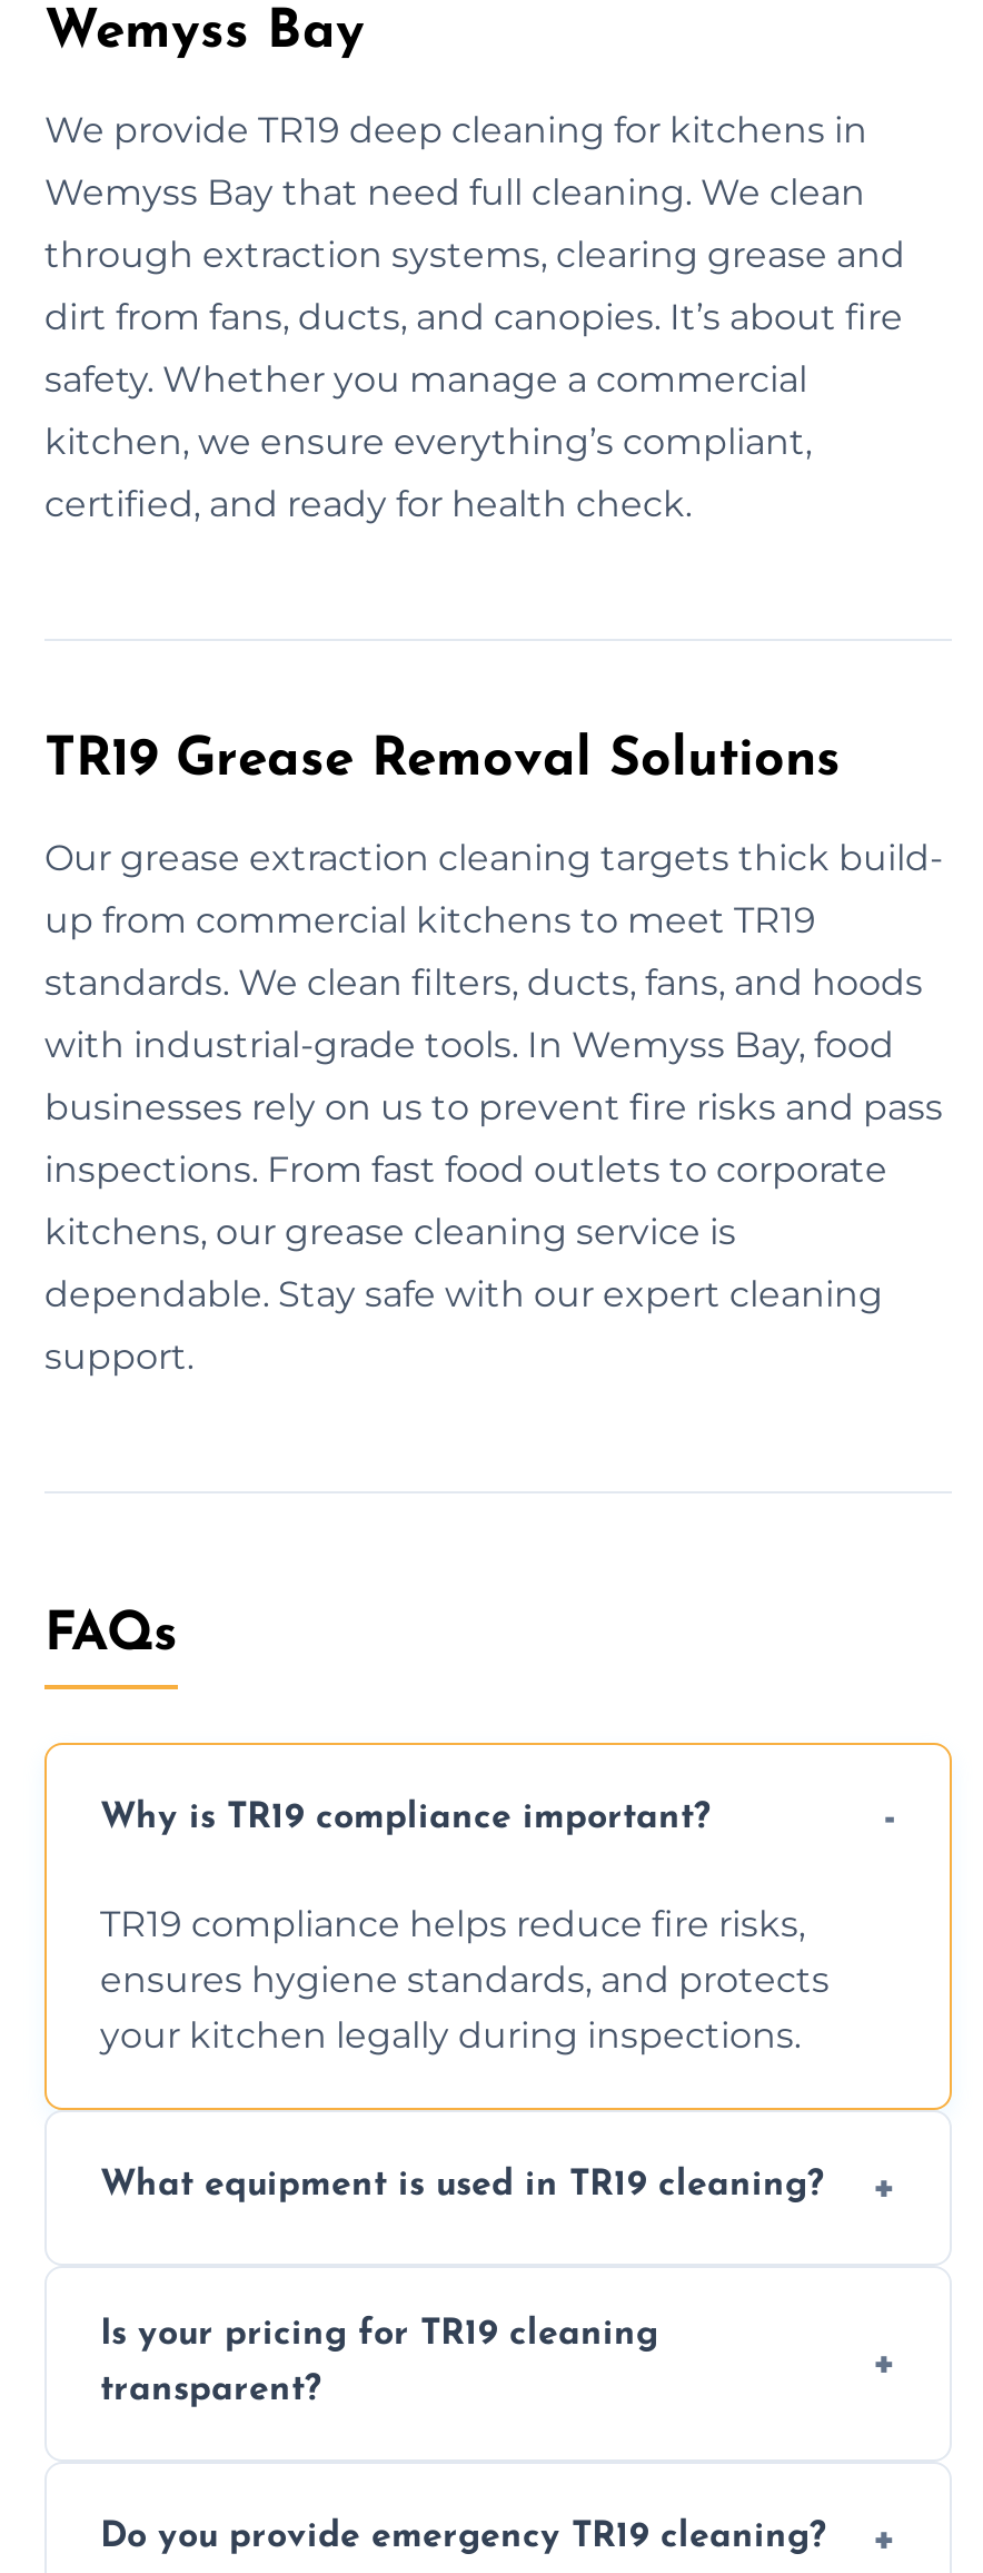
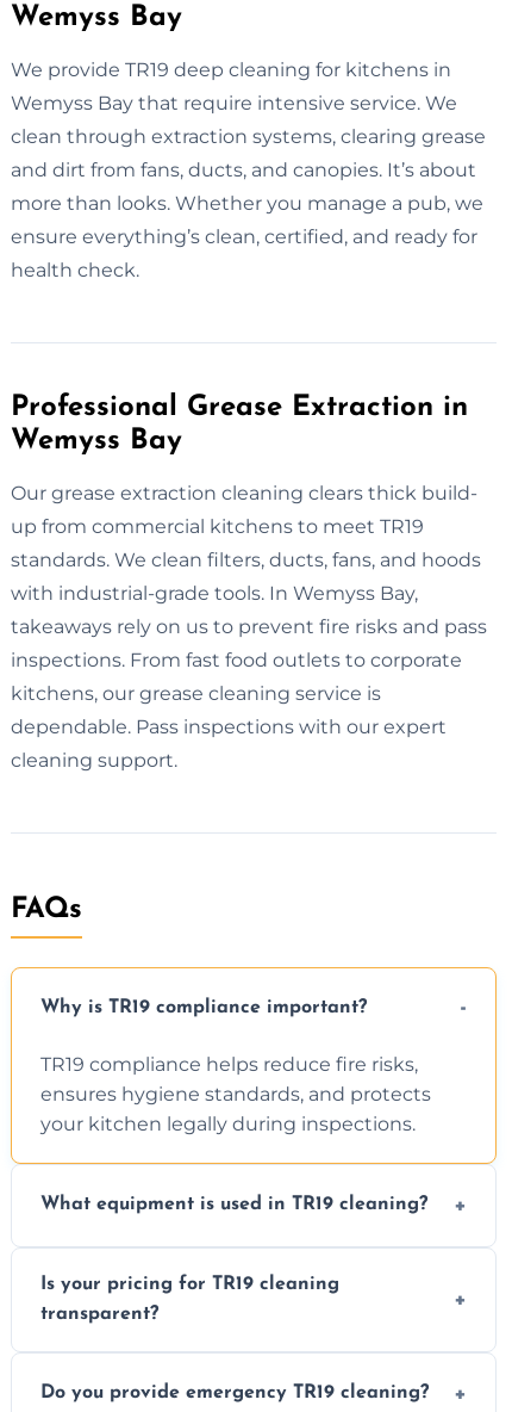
[44,171,865,213] Wemyss Bay that need full cleaning. We clean -> [11,91,457,114] Wemyss Bay that require intensive service. We
[44,233,905,275] through extraction systems, clearing grease and -> [11,125,486,148] clean through extraction systems, clearing grease
[44,295,903,338] dirt from fans, ducts, and canopies. It’s about fire -> [11,158,476,181] and dirt from fans, ducts, and canopies. It’s about
[44,358,807,400] safety. Whether you manage a commercial -> [11,192,483,214] more than looks. Whether you manage a pub, we
[44,420,812,462] kitchen, we ensure everything’s compliant, -> [11,225,477,248] ensure everything’s clean, certified, and ready for
[44,482,692,525] certified, and ready for health check. -> [11,258,139,281] health check.
[44,734,841,787] TR19 Grease Removal Solutions -> [11,393,468,455] Professional Grease Extraction in | Wemyss Bay
[44,836,943,879] Our grease extraction cleaning targets thick build- -> [11,481,477,504] Our grease extraction cleaning clears thick build-
[44,1023,894,1065] with industrial-grade tools. In Wemyss Bay, food -> [11,582,418,604] with industrial-grade tools. In Wemyss Bay,
[44,1086,943,1128] businesses rely on us to prevent fire risks and pass -> [11,615,487,638] takeaways rely on us to prevent fire risks and pass
[44,1272,883,1315] dependable. Stay safe with our expert cleaning -> [11,715,447,738] dependable. Pass inspections with our expert
[44,1335,193,1377] support. -> [11,749,177,771] cleaning support.

